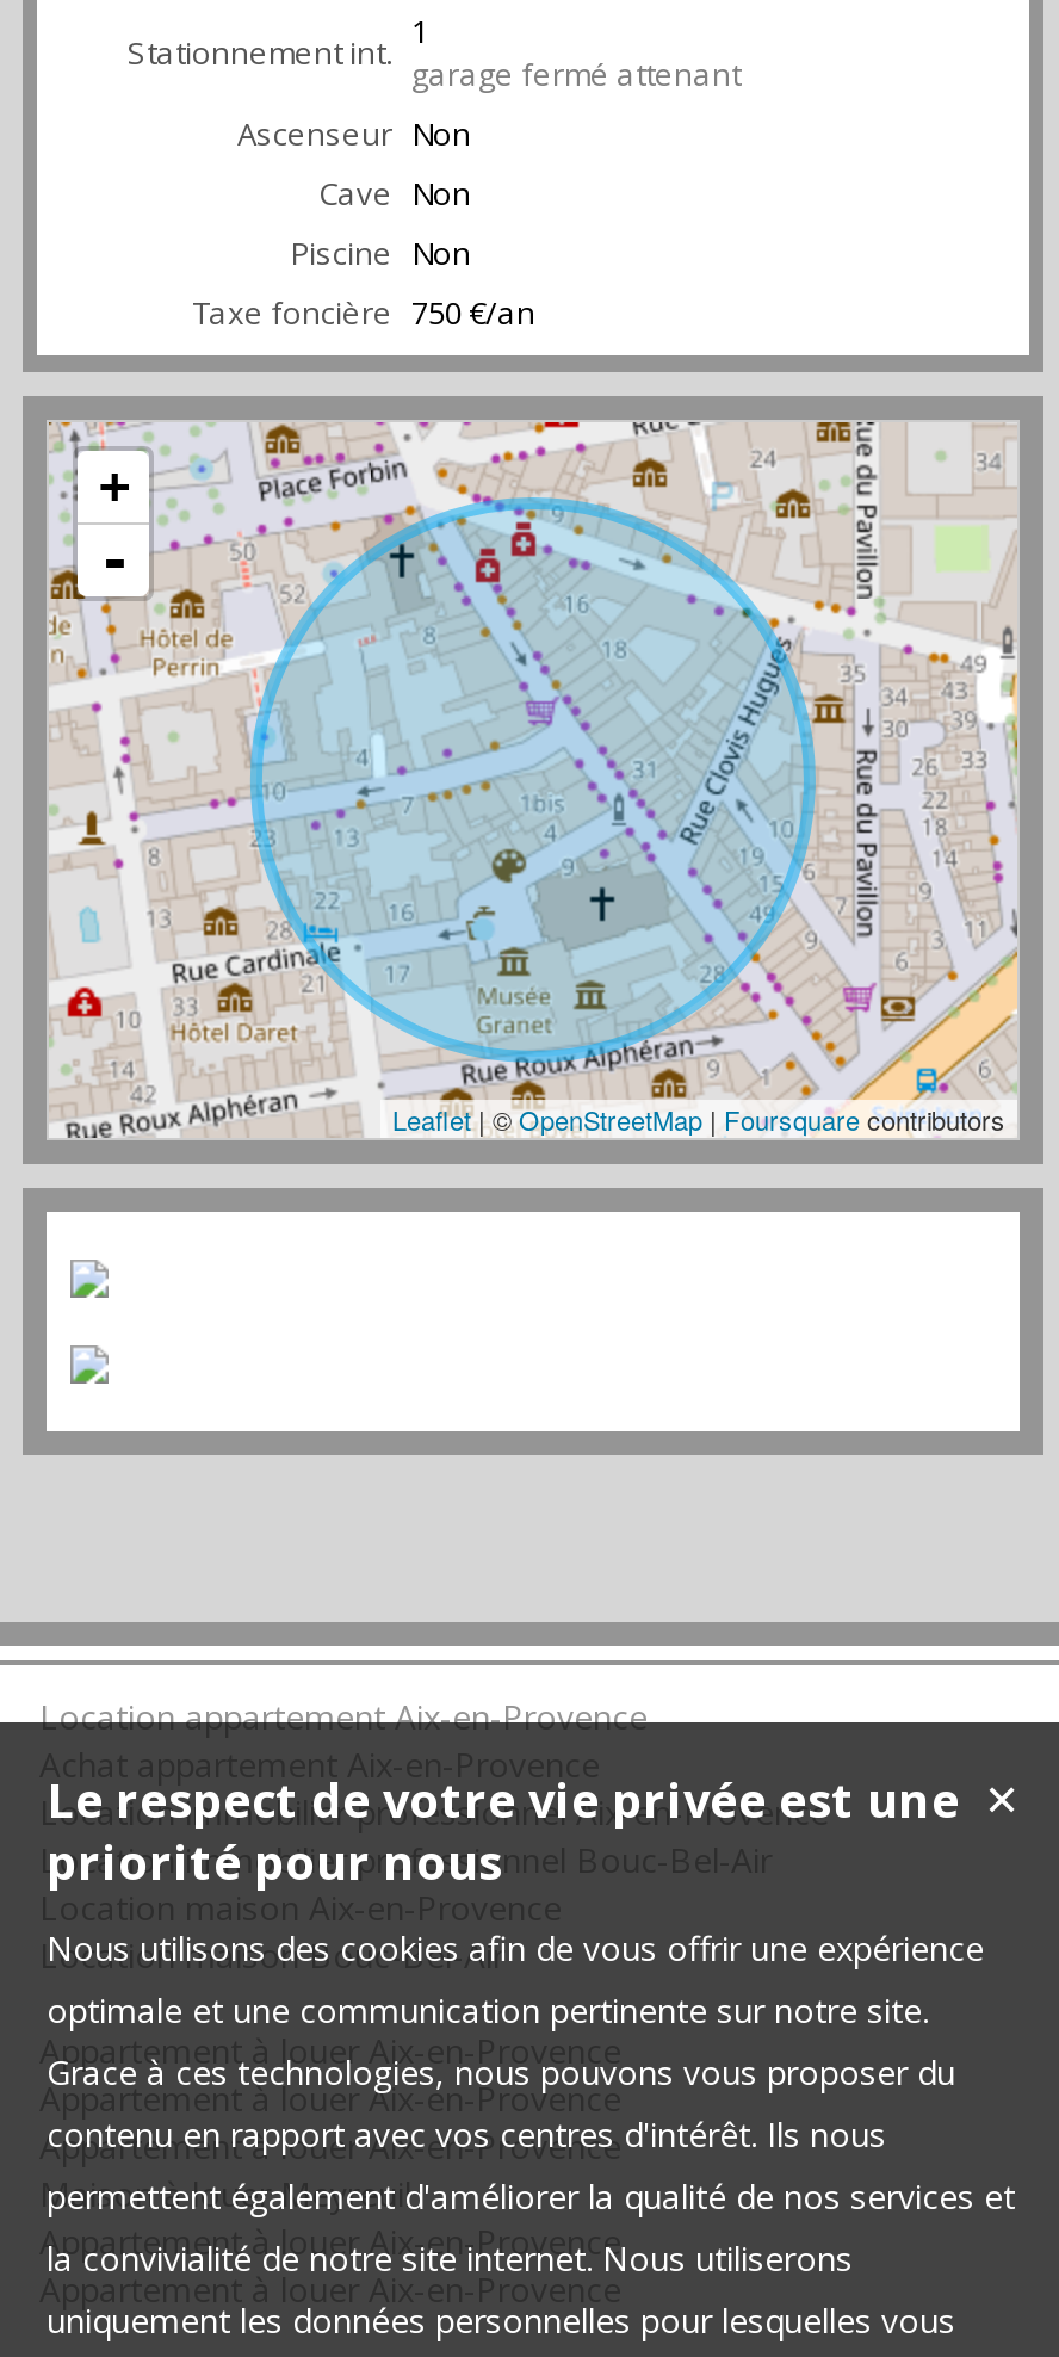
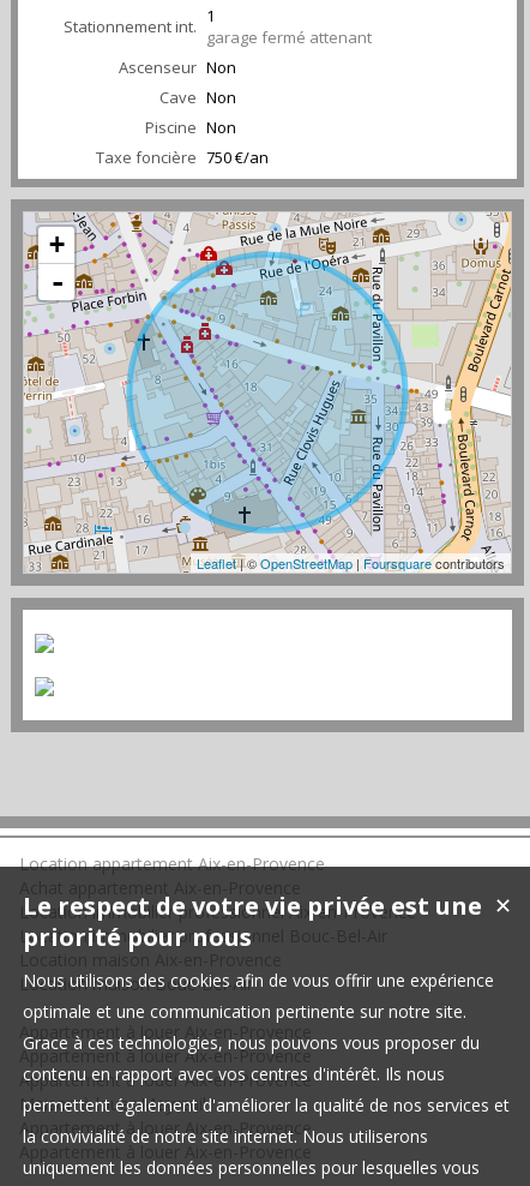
[49,420,1020,1140] [image] -> [24,211,512,573] [image]

